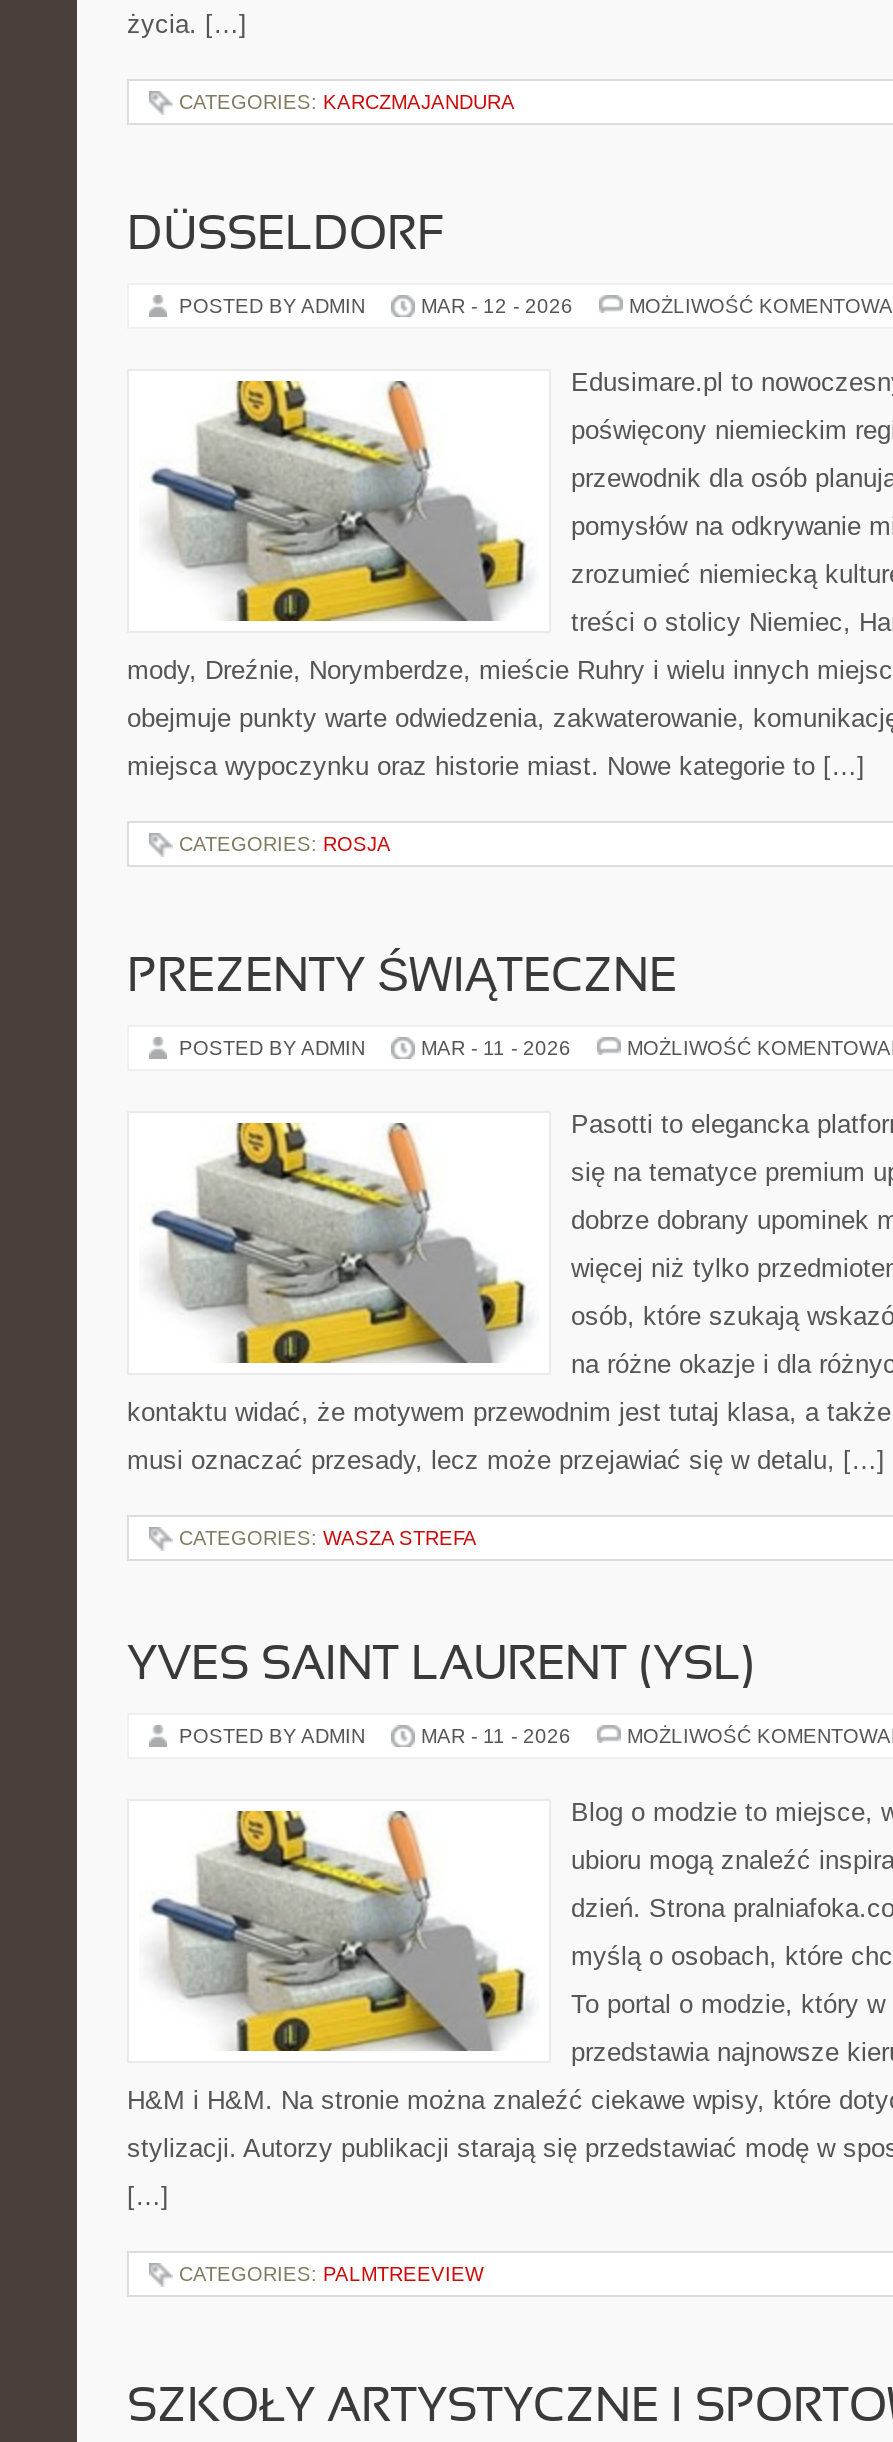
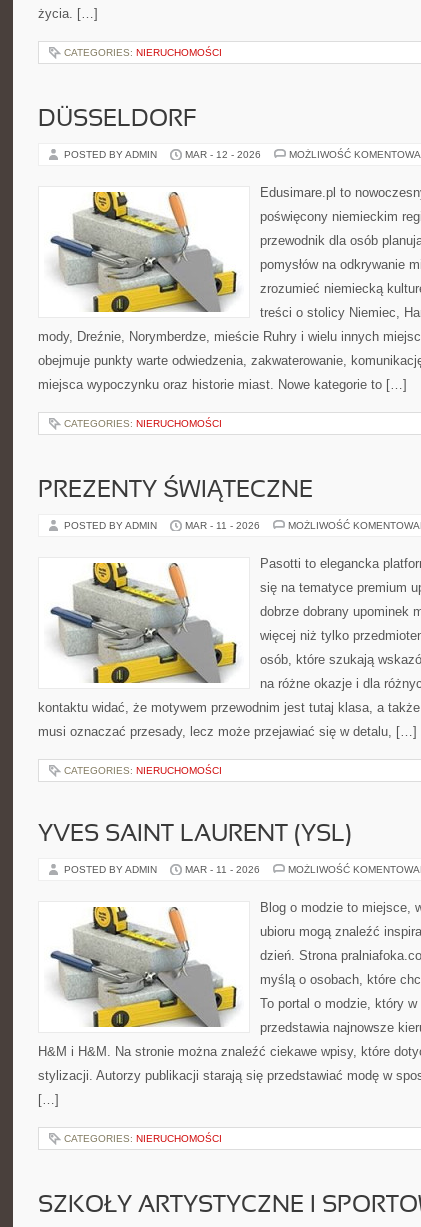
[179,91,515,113] CATEGORIES: KARCZMAJANDURA -> [64,47,222,58] CATEGORIES: NIERUCHOMOŚCI
[179,833,391,855] CATEGORIES: ROSJA -> [64,418,222,429] CATEGORIES: NIERUCHOMOŚCI
[179,1527,477,1549] CATEGORIES: WASZA STREFA -> [64,765,222,776] CATEGORIES: NIERUCHOMOŚCI
[179,2263,483,2285] CATEGORIES: PALMTREEVIEW -> [64,1133,222,1144] CATEGORIES: NIERUCHOMOŚCI

